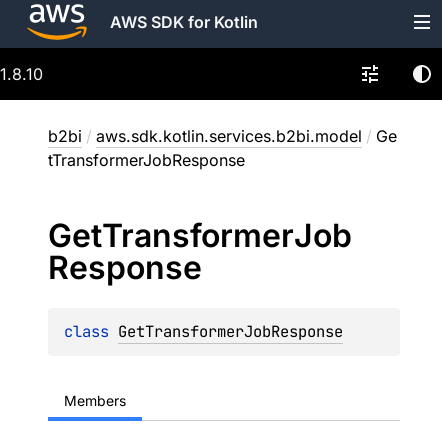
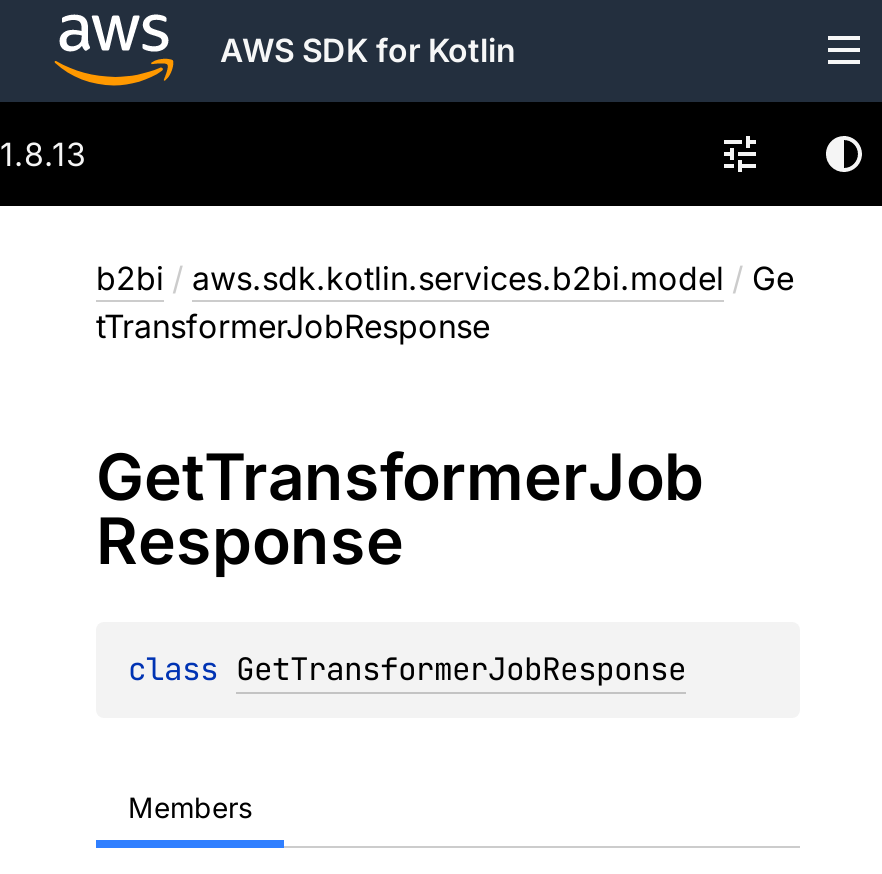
[0,64,43,84] 1.8.10 -> [0,134,86,174] 1.8.13

